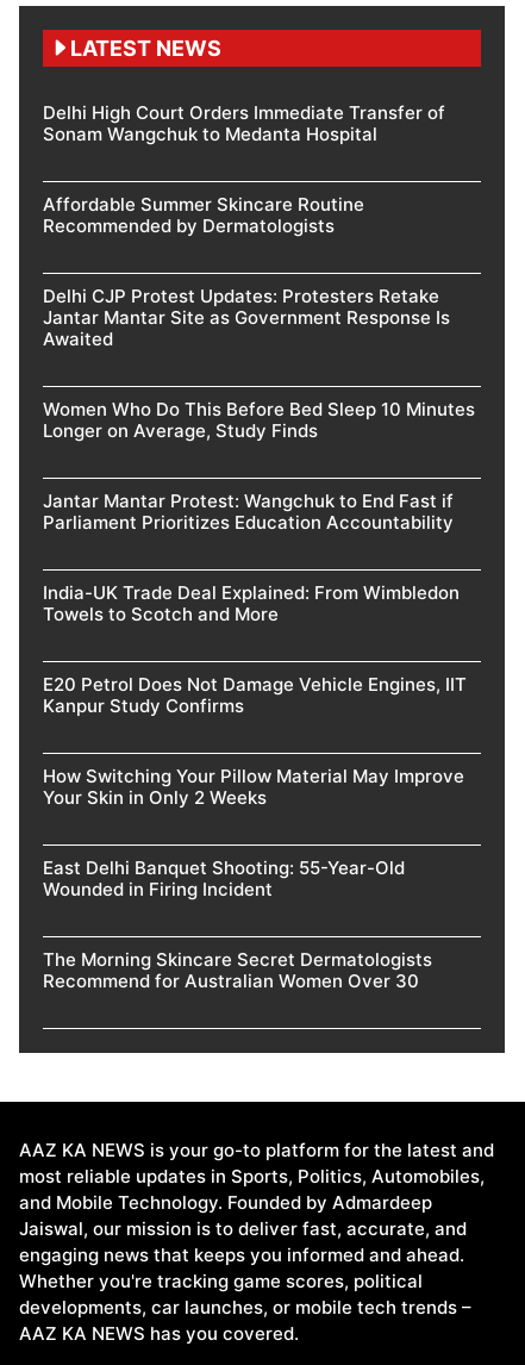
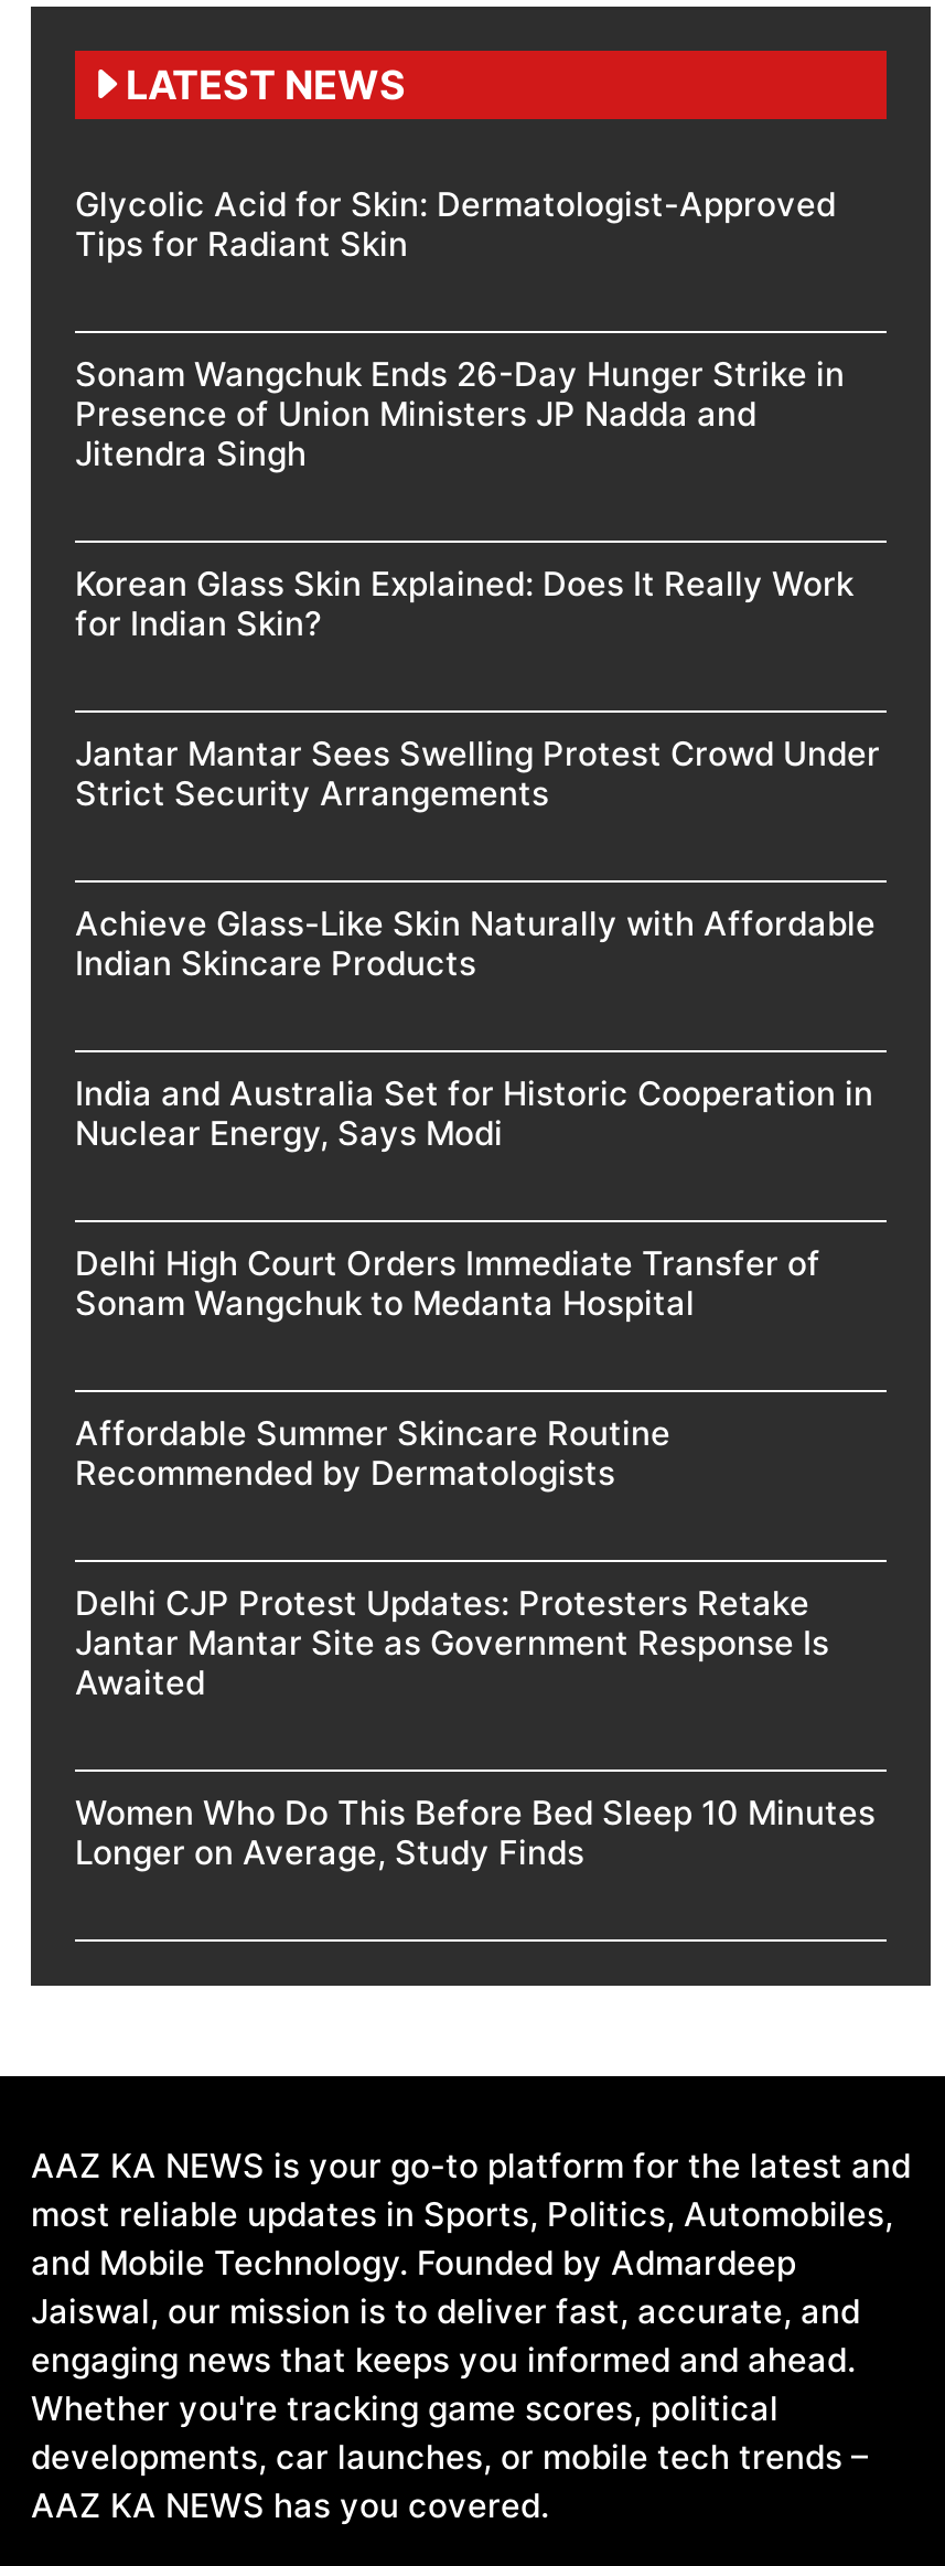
none -> [75,183,880,1154] Glycolic Acid for Skin: Dermatologist-Approved | Tips for Radiant Skin | Sonam Wangchuk Ends 26-Day Hunger Strike in | Presence of Union Ministers JP Nadda and | Jitendra Singh | Korean Glass Skin Explained: Does It Really Work | for Indian Skin? | Jantar Mantar Sees Swelling Protest Crowd Under | Strict Security Arrangements | Achieve Glass-Like Skin Naturally with Affordable | Indian Skincare Products | India and Australia Set for Historic Cooperation in | Nuclear Energy, Says Modi
moved [43,101,475,442] -> [75,1242,876,1873]: Delhi High Court Orders Immediate Transfer of | Sonam Wangchuk to Medanta Hospital | Affordable Summer Skincare Routine | ... | Women Who Do This Before Bed Sleep 10 Minutes | Longer on Average, Study Finds
[43,490,467,992] Jantar Mantar Protest: Wangchuk to End Fast if | Parliament Prioritizes Education Accountability | India-UK Trade Deal Explained: From Wimbledon | Towels to Scotch and More | E20 Petrol Does Not Damage Vehicle Engines, IIT | Kanpur Study Confirms | How Switching Your Pillow Material May Improve | Your Skin in Only 2 Weeks | East Delhi Banquet Shooting: 55-Year-Old | Wounded in Firing Incident | The Morning Skincare Secret Dermatologists | Recommend for Australian Women Over 30 -> none

